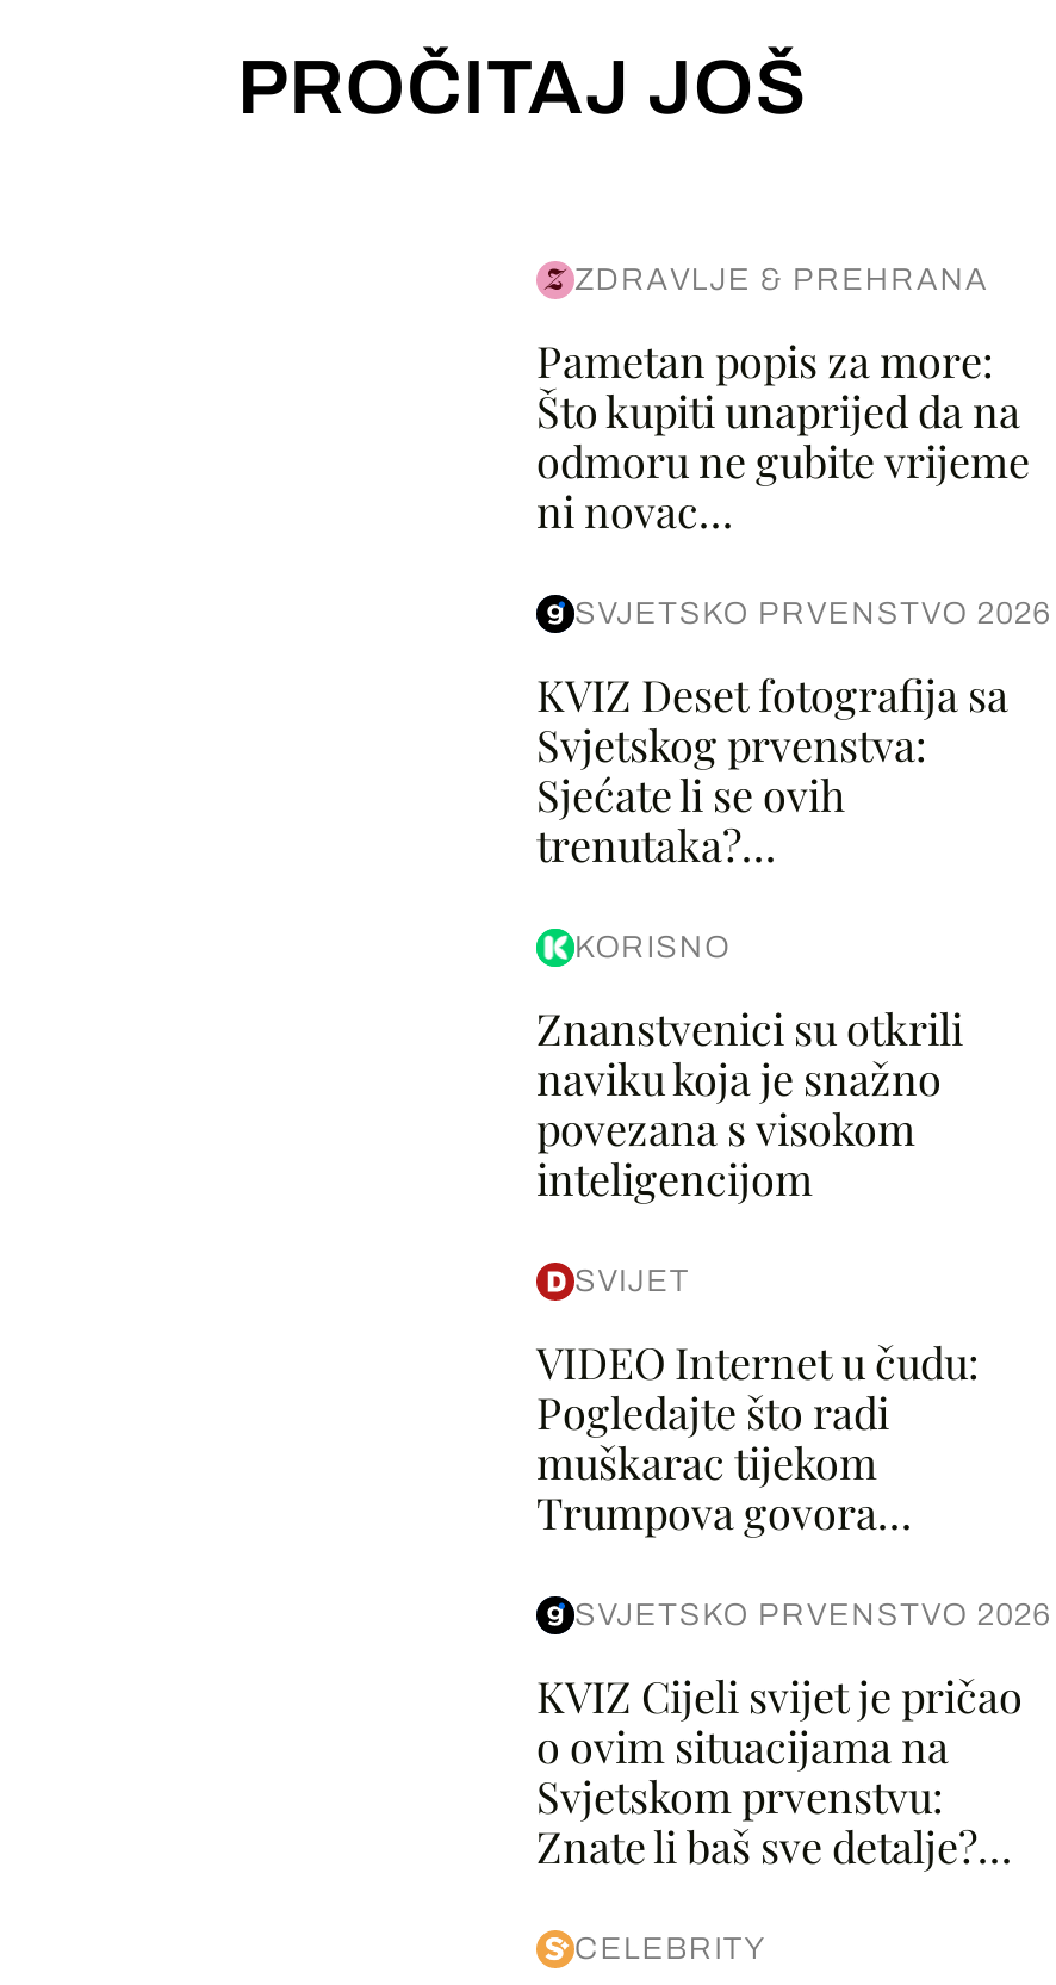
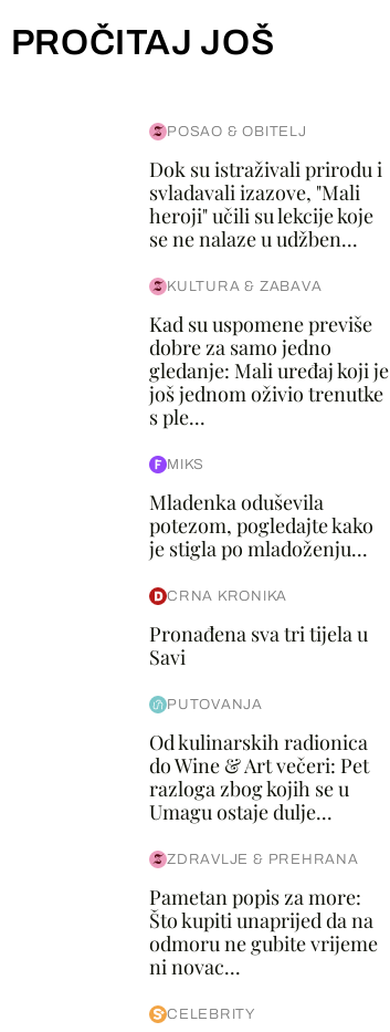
none -> [149,124,389,825] POSAO & OBITELJ | Dok su istraživali prirodu i | svladavali izazove, "Mali | heroji" učili su lekcije koje | se ne nalaze u udžben... | KULTURA & ZABAVA | Kad su uspomene previše | dobre za samo jedno | gledanje: Mali uređaj koji je | još jednom oživio trenutke | s ple... | MIKS | Mladenka oduševila | potezom, pogledajte kako | je stigla po mladoženju... | CRNA KRONIKA | Pronađena sva tri tijela u | Savi | PUTOVANJA | Od kulinarskih radionica | do Wine & Art večeri: Pet | razloga zbog kojih se u | Umagu ostaje dulje...
moved [536,263,1030,540] -> [149,852,378,980]: ZDRAVLJE & PREHRANA | Pametan popis za more: | Što kupiti unaprijed da na | odmoru ne gubite vrijeme | ni novac...
[536,597,1051,1875] SVJETSKO PRVENSTVO 2026 | KVIZ Deset fotografija sa | Svjetskog prvenstva: | Sjećate li se ovih | trenutaka?... | KORISNO | Znanstvenici su otkrili | naviku koja je snažno | povezana s visokom | inteligencijom | SVIJET | VIDEO Internet u čudu: | Pogledajte što radi | muškarac tijekom | Trumpova govora... | SVJETSKO PRVENSTVO 2026 | KVIZ Cijeli svijet je pričao | o ovim situacijama na | Svjetskom prvenstvu: | Znate li baš sve detalje?... -> none

